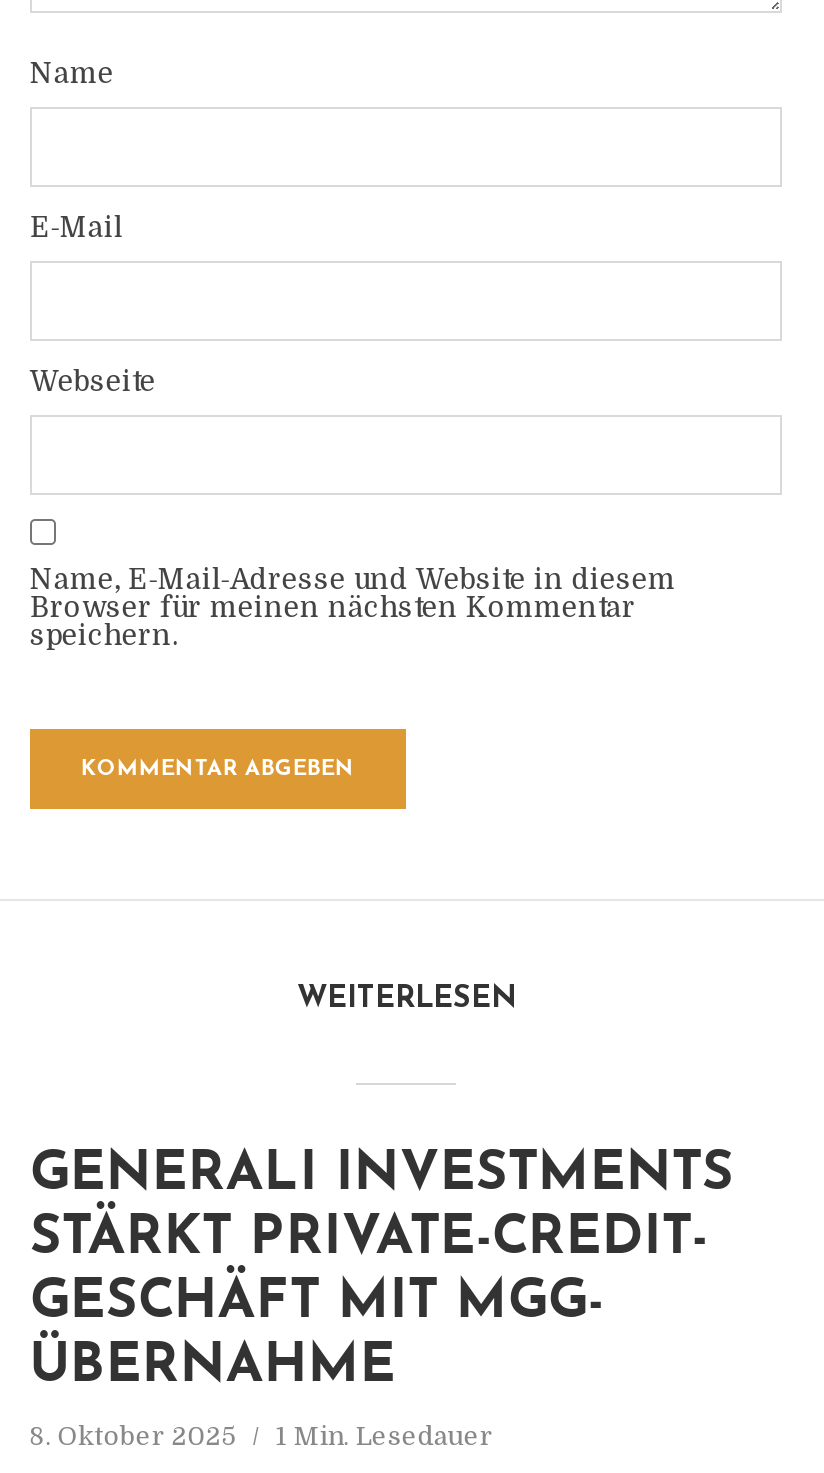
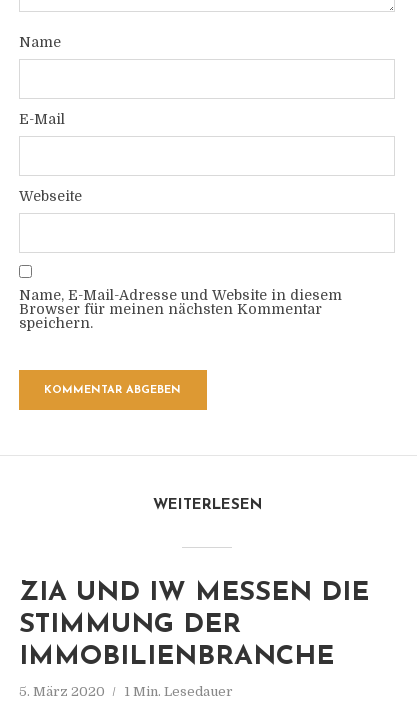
[30,1149,734,1395] GENERALI INVESTMENTS | STÄRKT PRIVATE-CREDIT- | GESCHÄFT MIT MGG- | ÜBERNAHME -> [19,580,369,671] ZIA UND IW MESSEN DIE | STIMMUNG DER | IMMOBILIENBRANCHE
[30,1421,494,1451] 8. Oktober 2025 1 Min. Lesedauer -> [19,684,233,699] 5. März 2020 1 Min. Lesedauer

